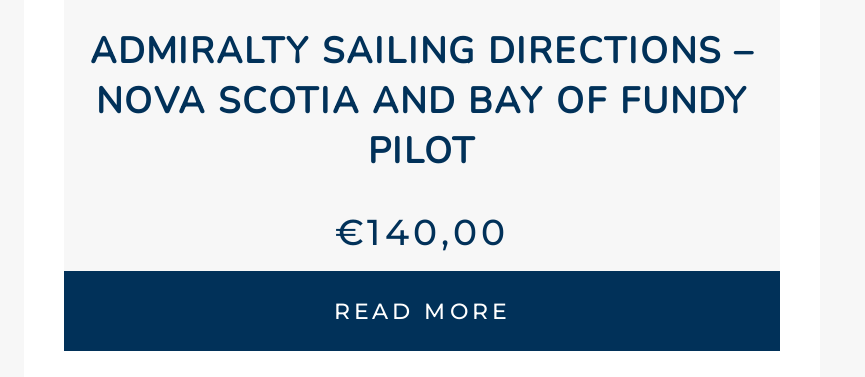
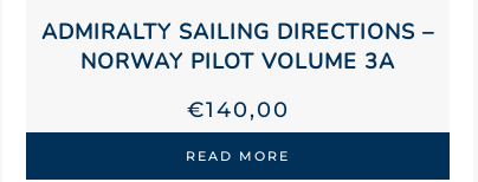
[96,76,748,174] NOVA SCOTIA AND BAY OF FUNDY | PILOT -> [80,47,395,75] NORWAY PILOT VOLUME 3A

